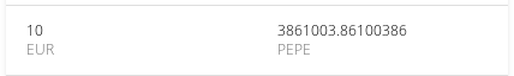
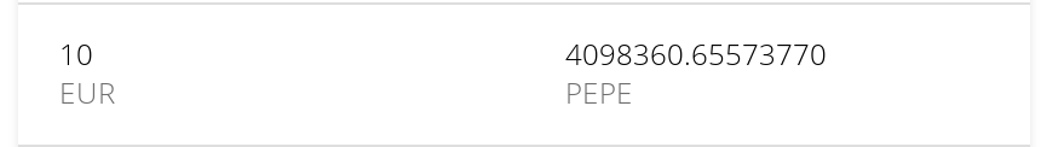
[277,20,407,40] 3861003.86100386 -> [565,34,827,75] 4098360.65573770

